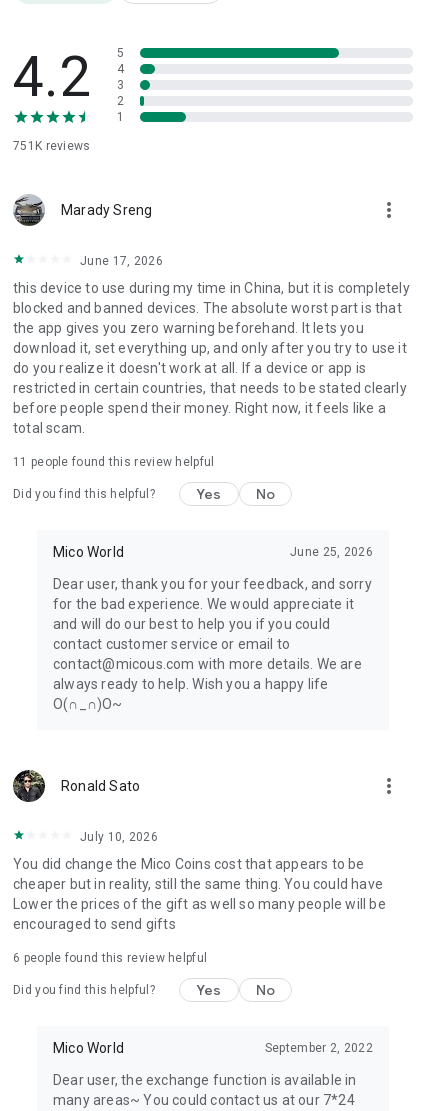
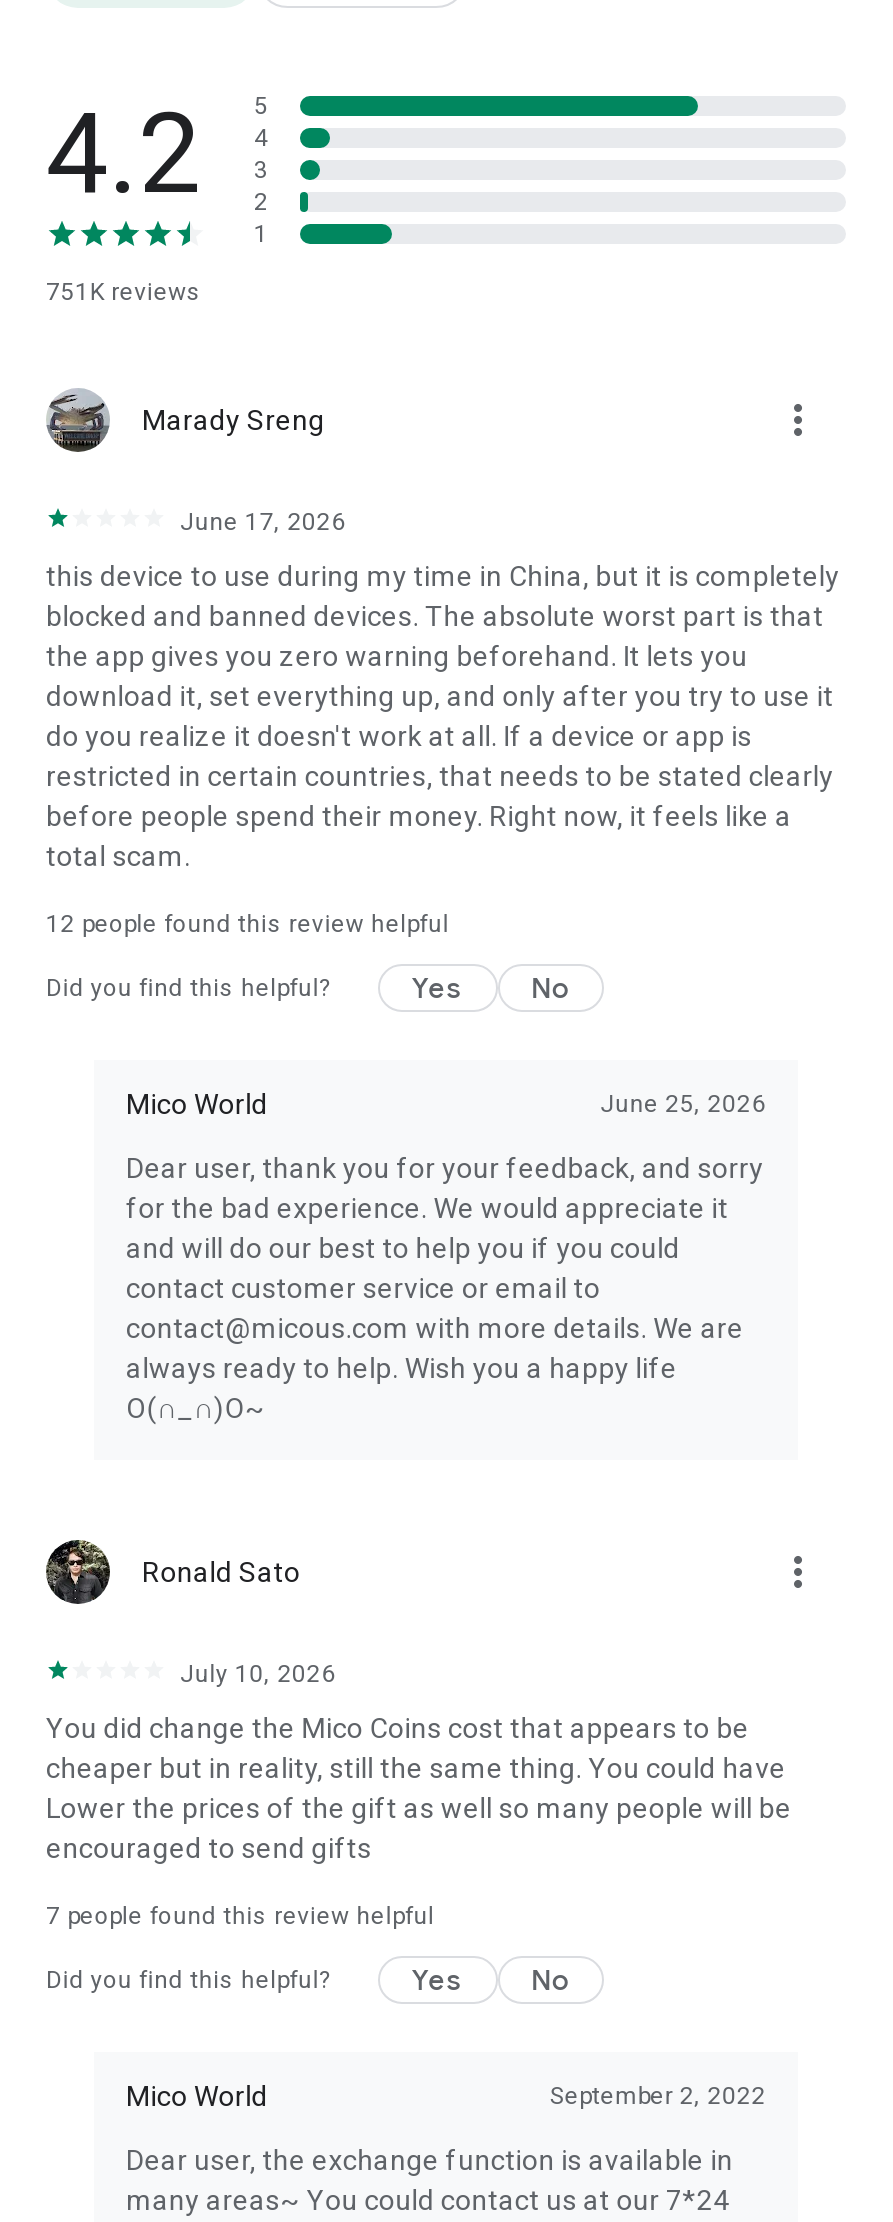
[13,455,214,469] 11 people found this review helpful -> [46,910,449,938] 12 people found this review helpful
[13,951,207,965] 6 people found this review helpful -> [46,1902,434,1930] 7 people found this review helpful

